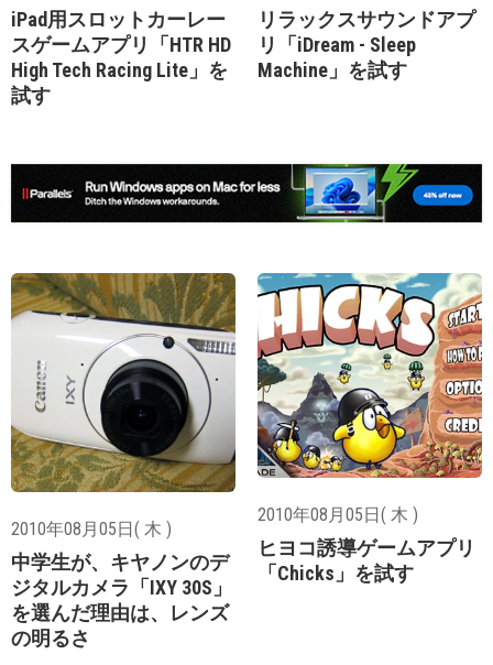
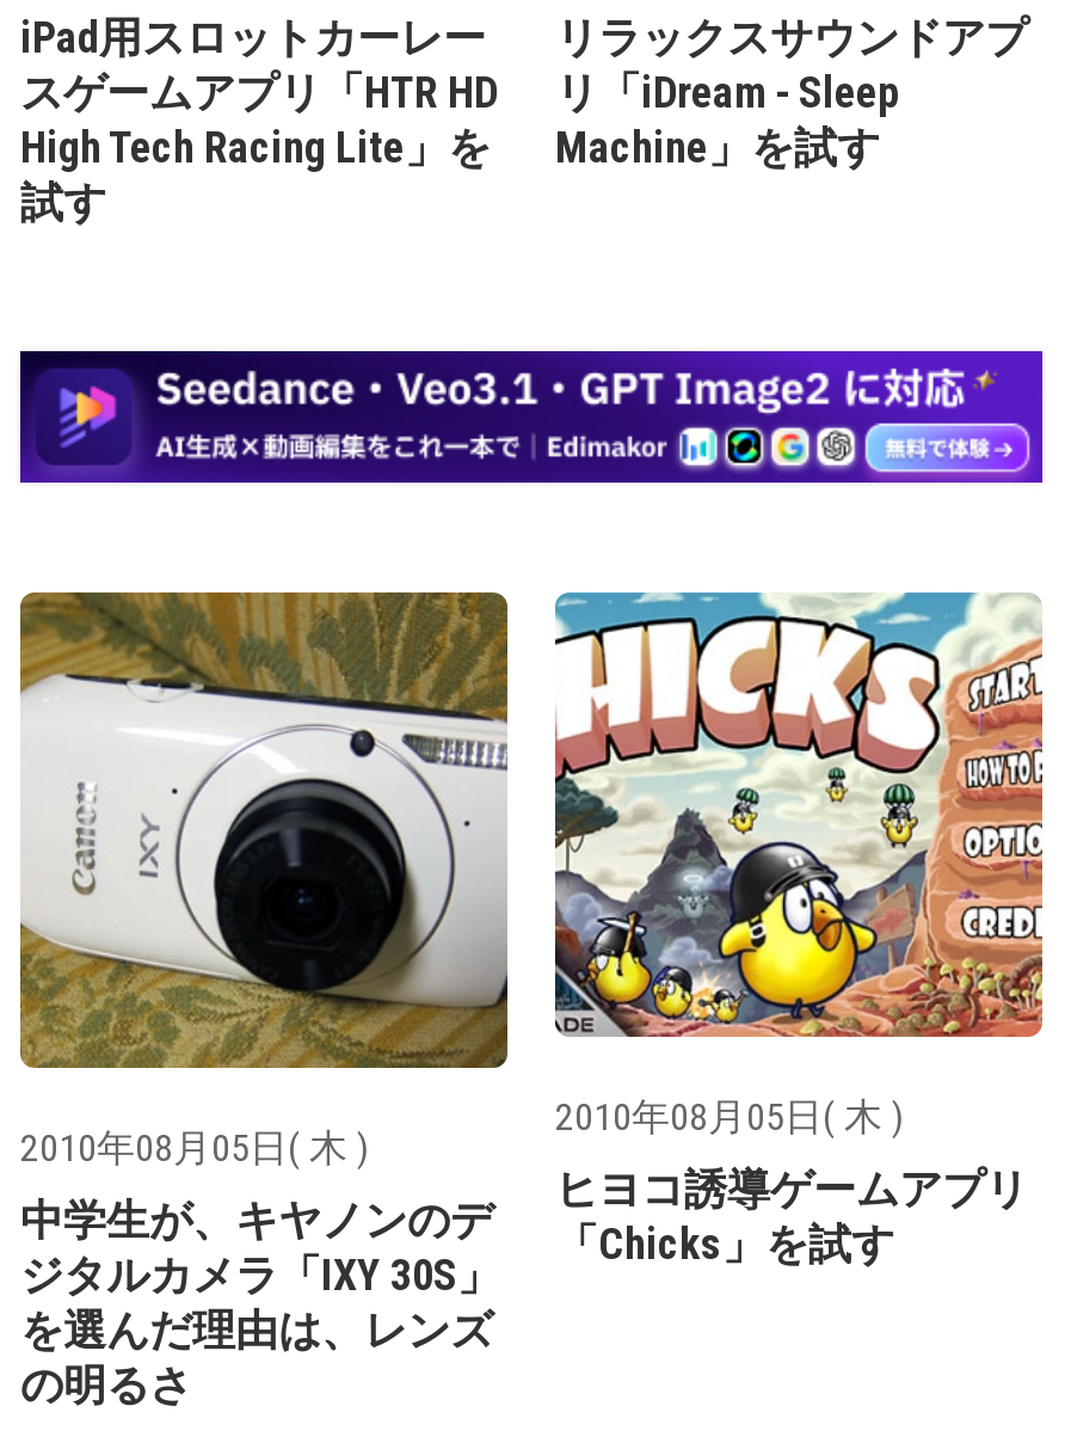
[10,163,483,224] [image] -> [18,349,1045,485] [image]

